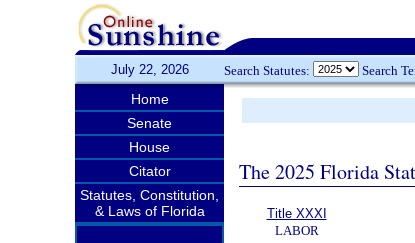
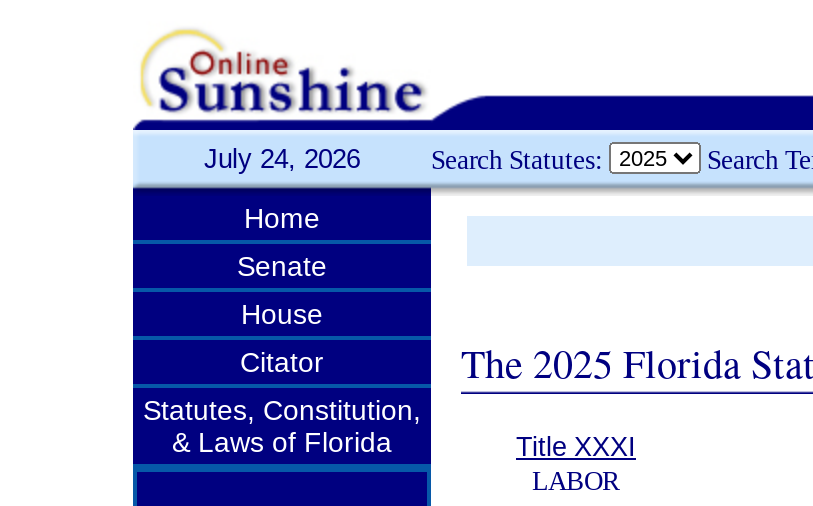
[110,62,188,77] July 22, 2026 -> [204,144,360,174] July 24, 2026

